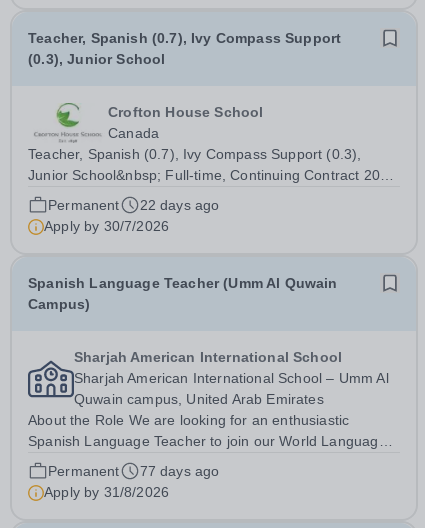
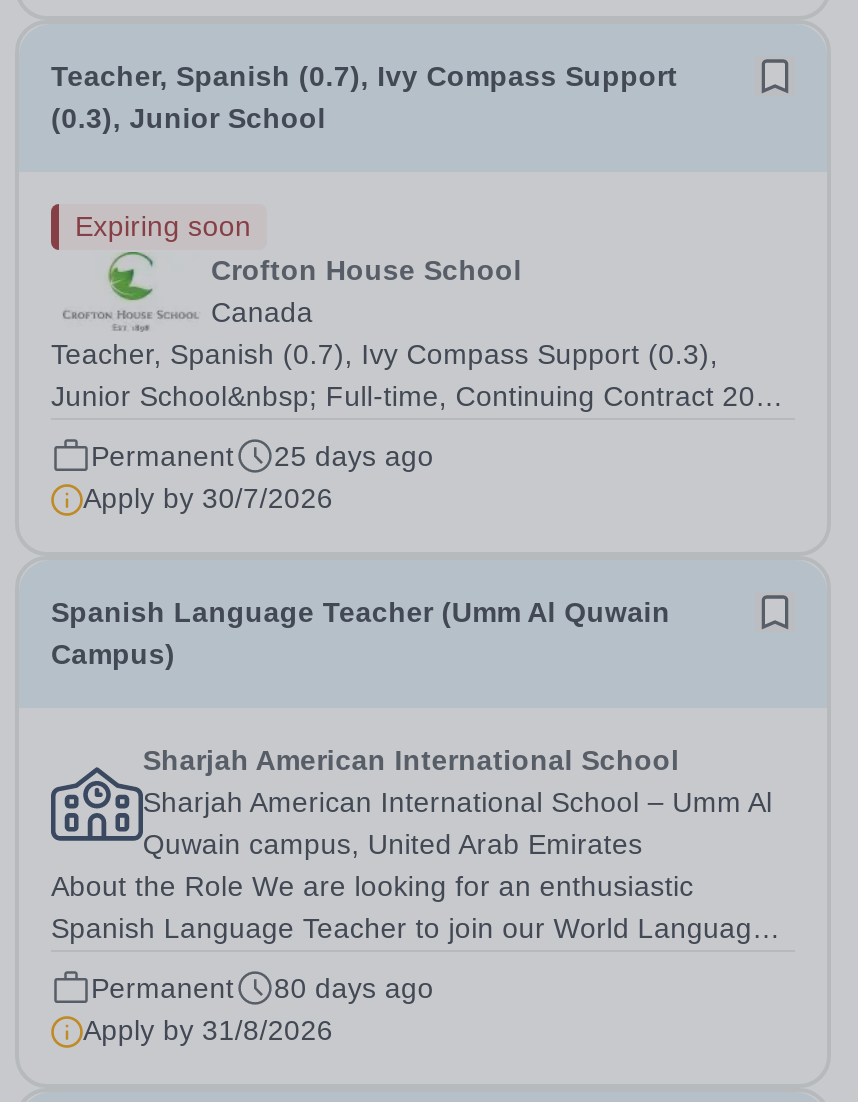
none -> [75,210,251,242] Expiring soon
[48,197,219,213] Permanent 22 days ago -> [91,440,434,472] Permanent 25 days ago
[48,463,219,479] Permanent 77 days ago -> [91,972,434,1004] Permanent 80 days ago

